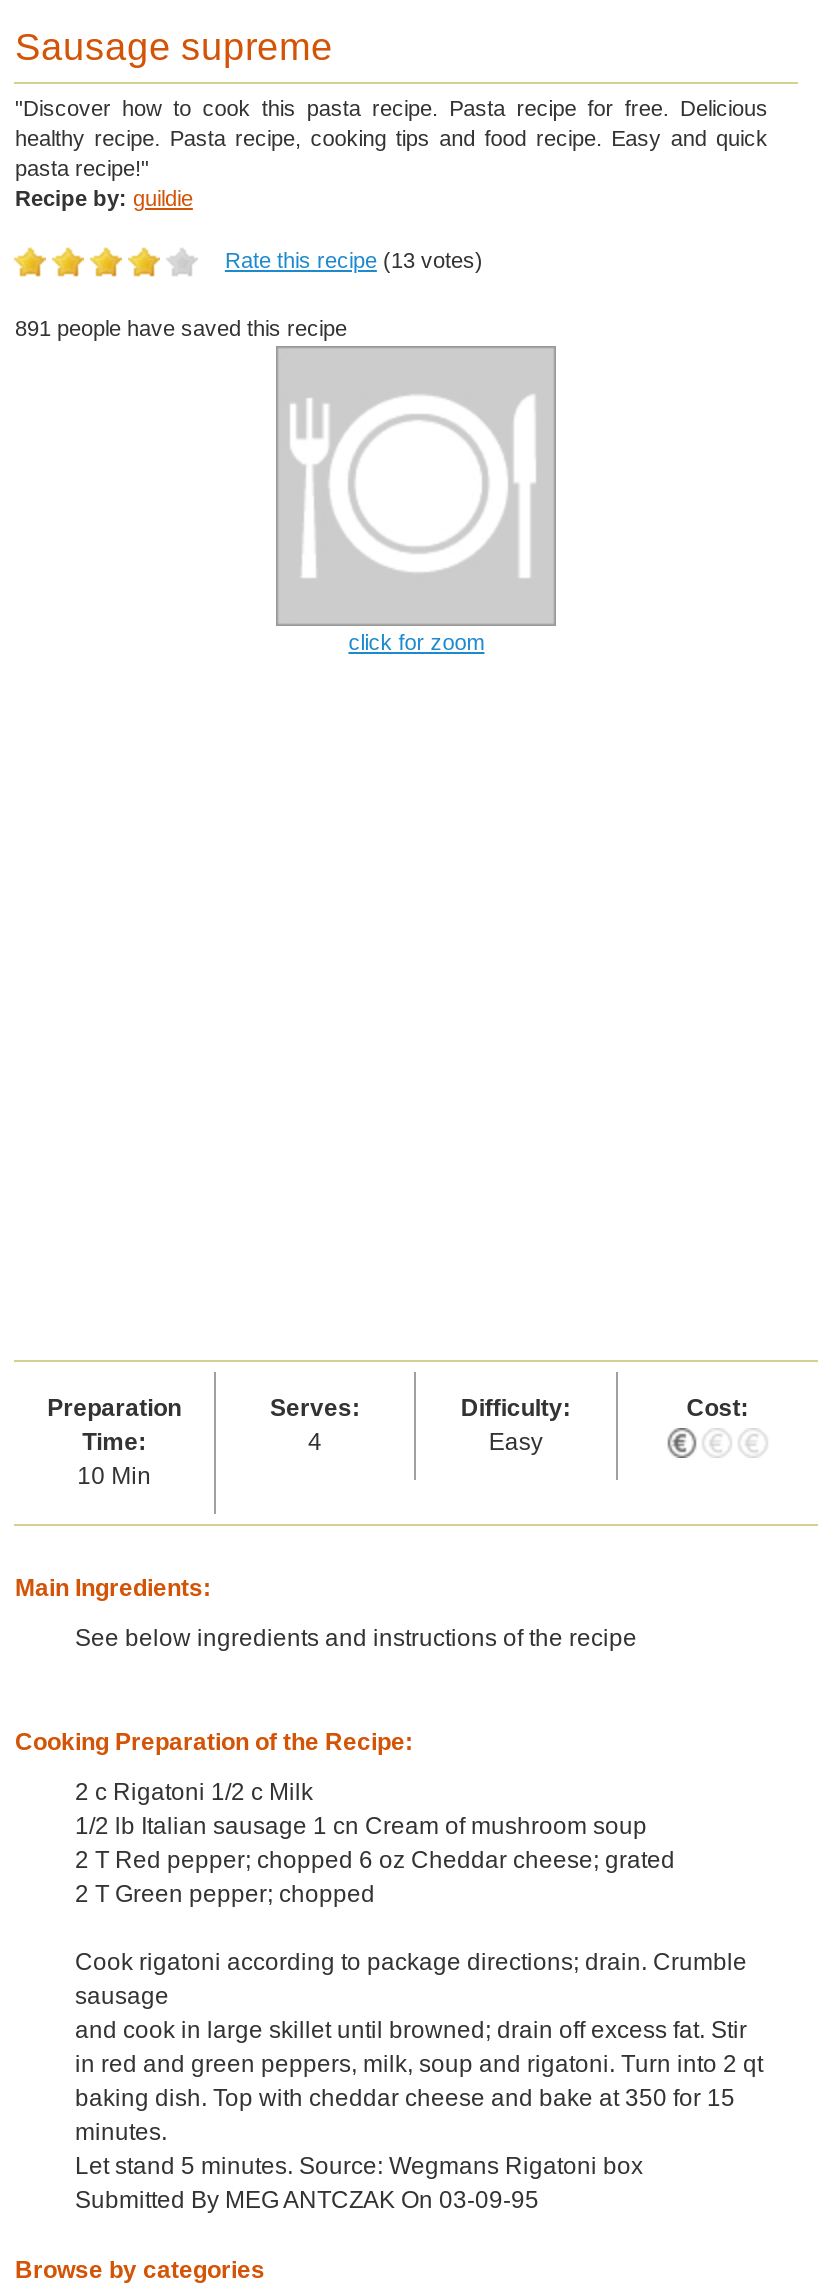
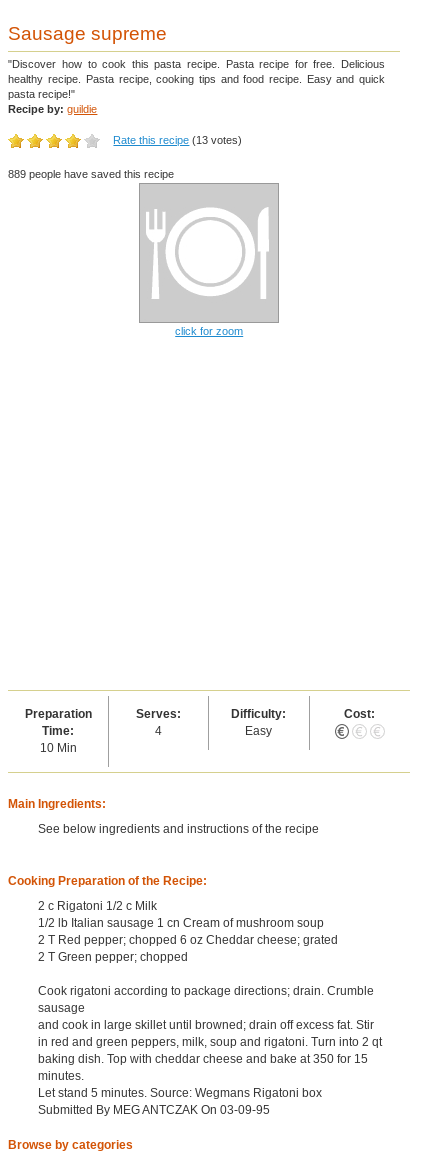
[15,316,347,340] 891 people have saved this recipe -> [8,168,174,180] 889 people have saved this recipe

